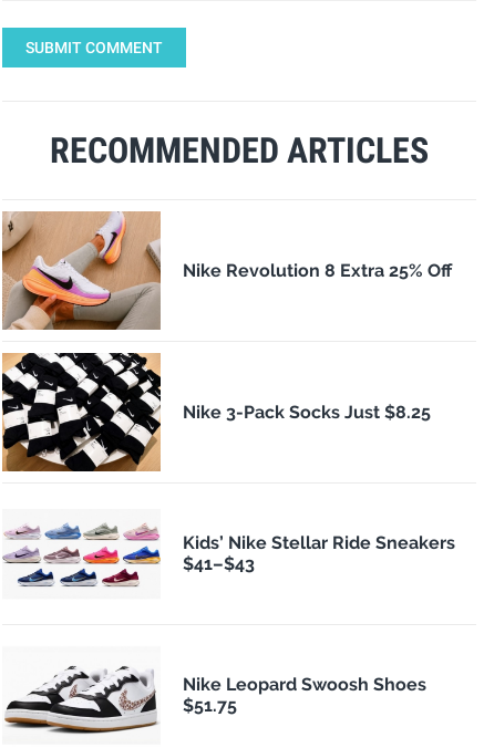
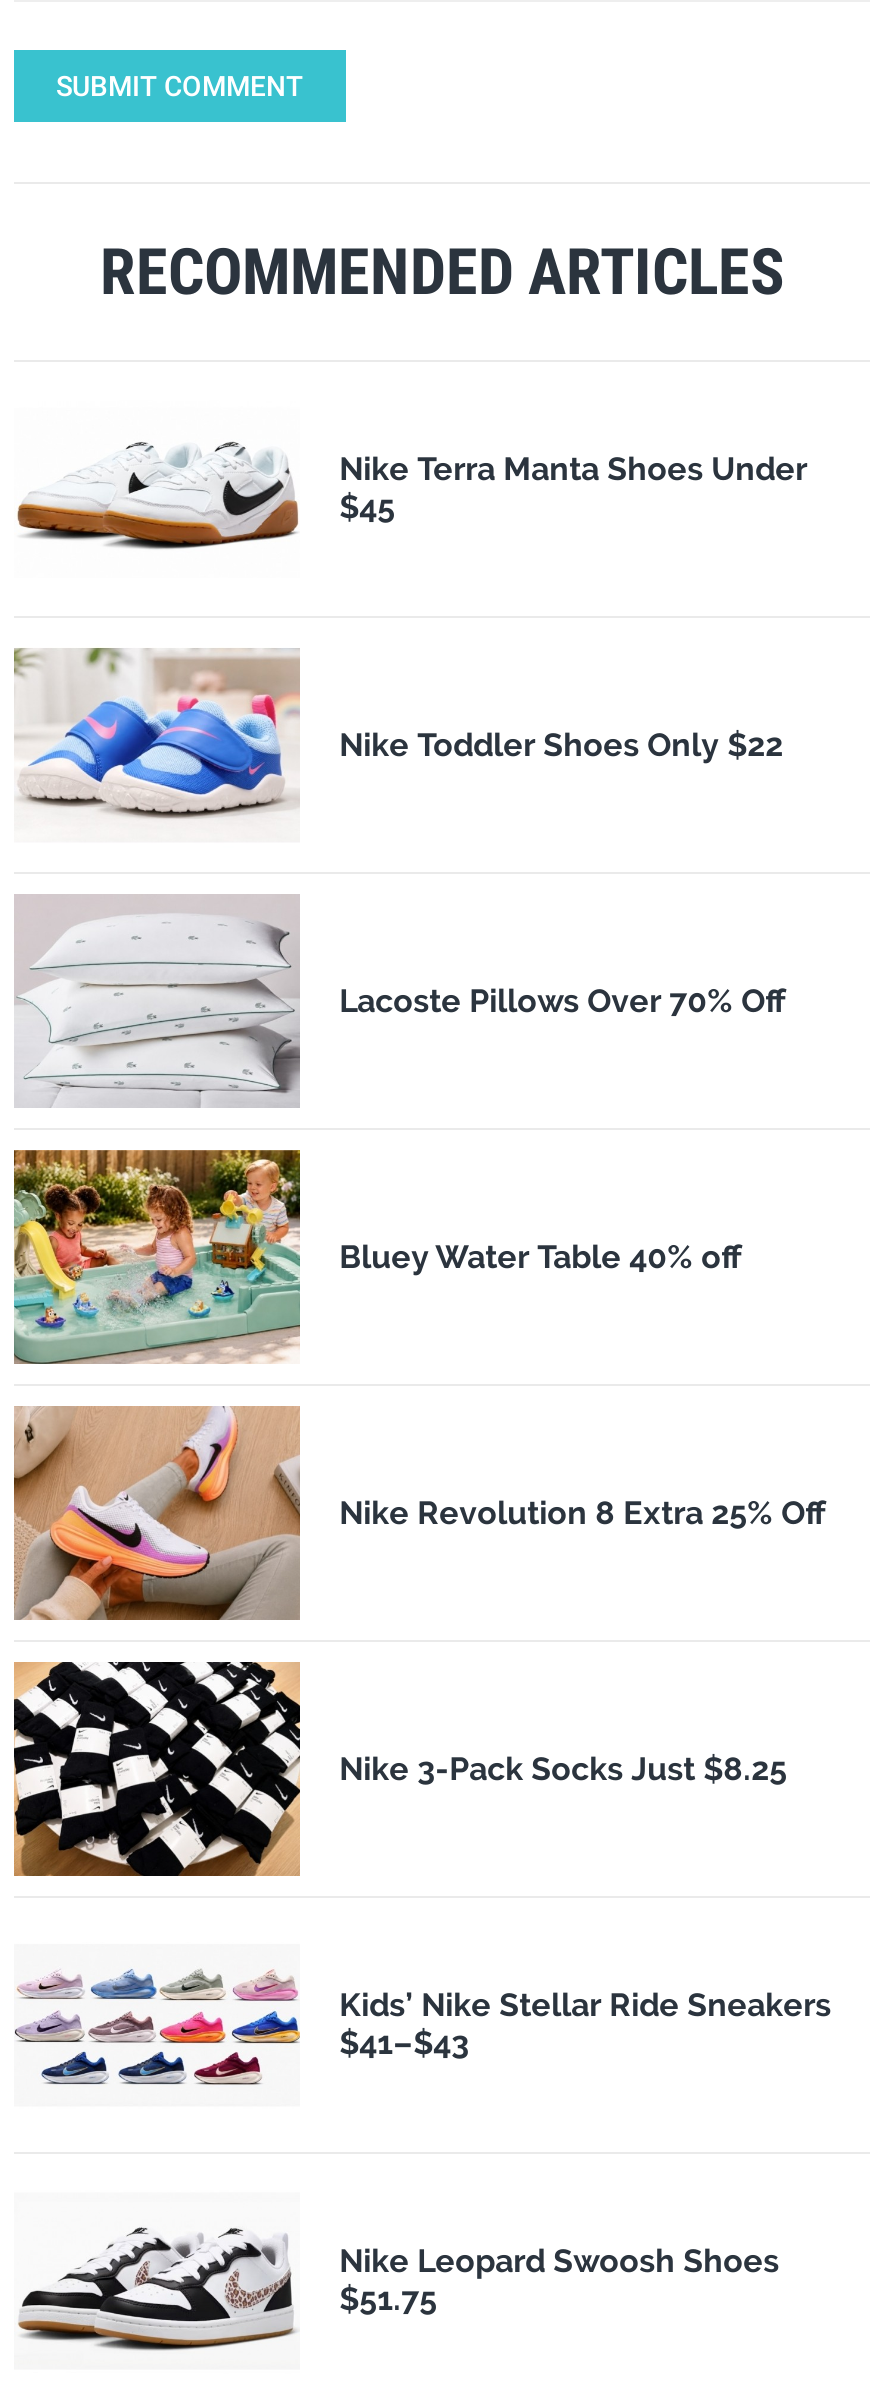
none -> [12,1148,741,1366] [image] | Bluey Water Table 40% off
none -> [14,646,783,820] [image] | Nike Toddler Shoes Only $22
none -> [14,894,785,1108] [image] | Lacoste Pillows Over 70% Off
none -> [16,440,807,550] [image] | Nike Terra Manta Shoes Under | $45

